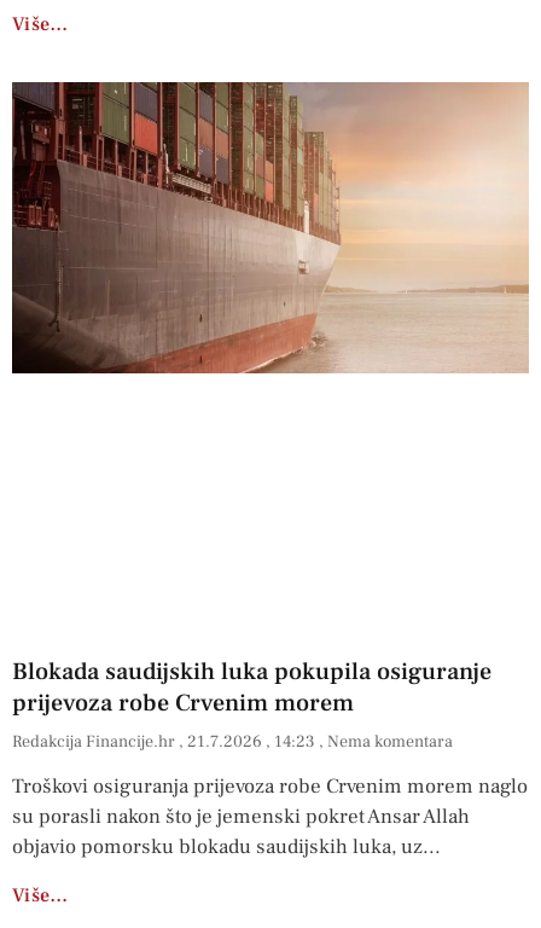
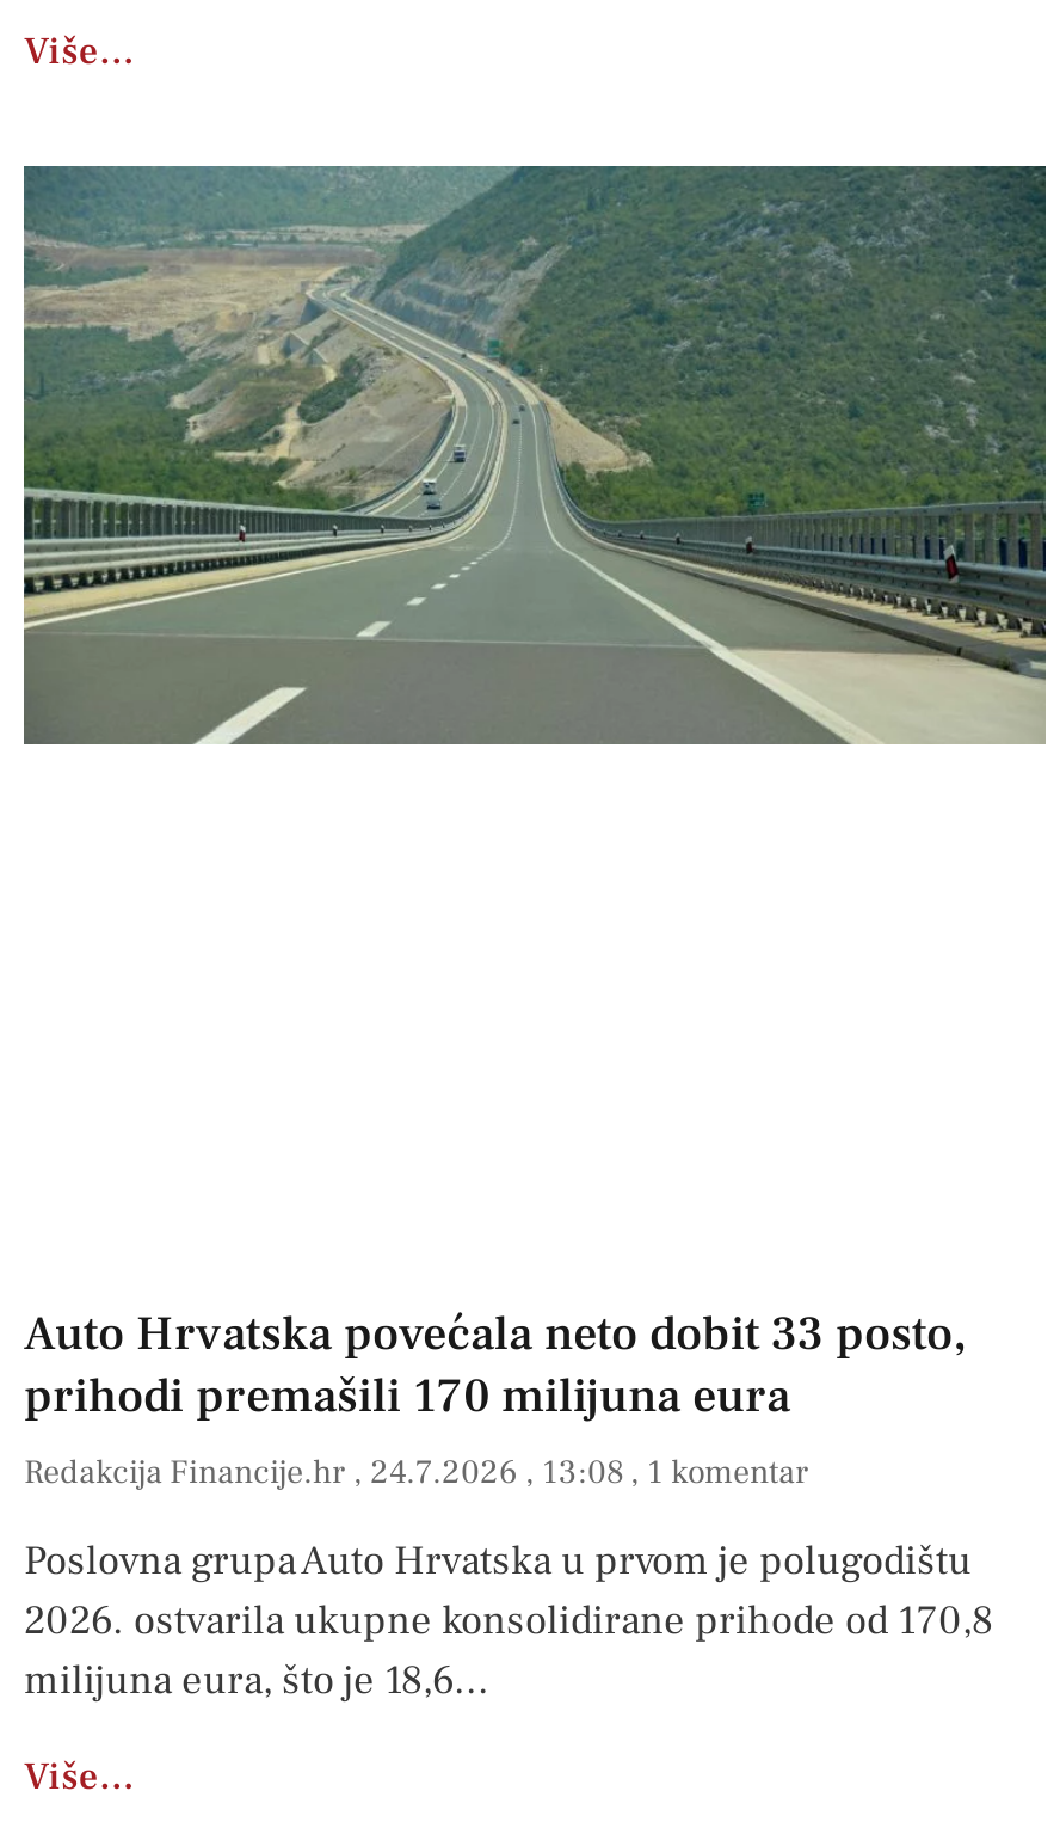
[11,81,530,375] [image] -> [21,162,1048,748] [image]
[12,656,491,752] Blokada saudijskih luka pokupila osiguranje | prijevoza robe Crvenim morem | Redakcija Financije.hr 21.7.2026 14:23 Nema komentara -> [24,1303,967,1494] Auto Hrvatska povećala neto dobit 33 posto, | prihodi premašili 170 milijuna eura | Redakcija Financije.hr 24.7.2026 13:08 1 komentar
[12,773,528,860] Troškovi osiguranja prijevoza robe Crvenim morem naglo | su porasli nakon što je jemenski pokret Ansar Allah | objavio pomorsku blokadu saudijskih luka, uz -> [24,1534,993,1706] Poslovna grupa Auto Hrvatska u prvom je polugodištu | 2026. ostvarila ukupne konsolidirane prihode od 170,8 | milijuna eura, što je 18,6

